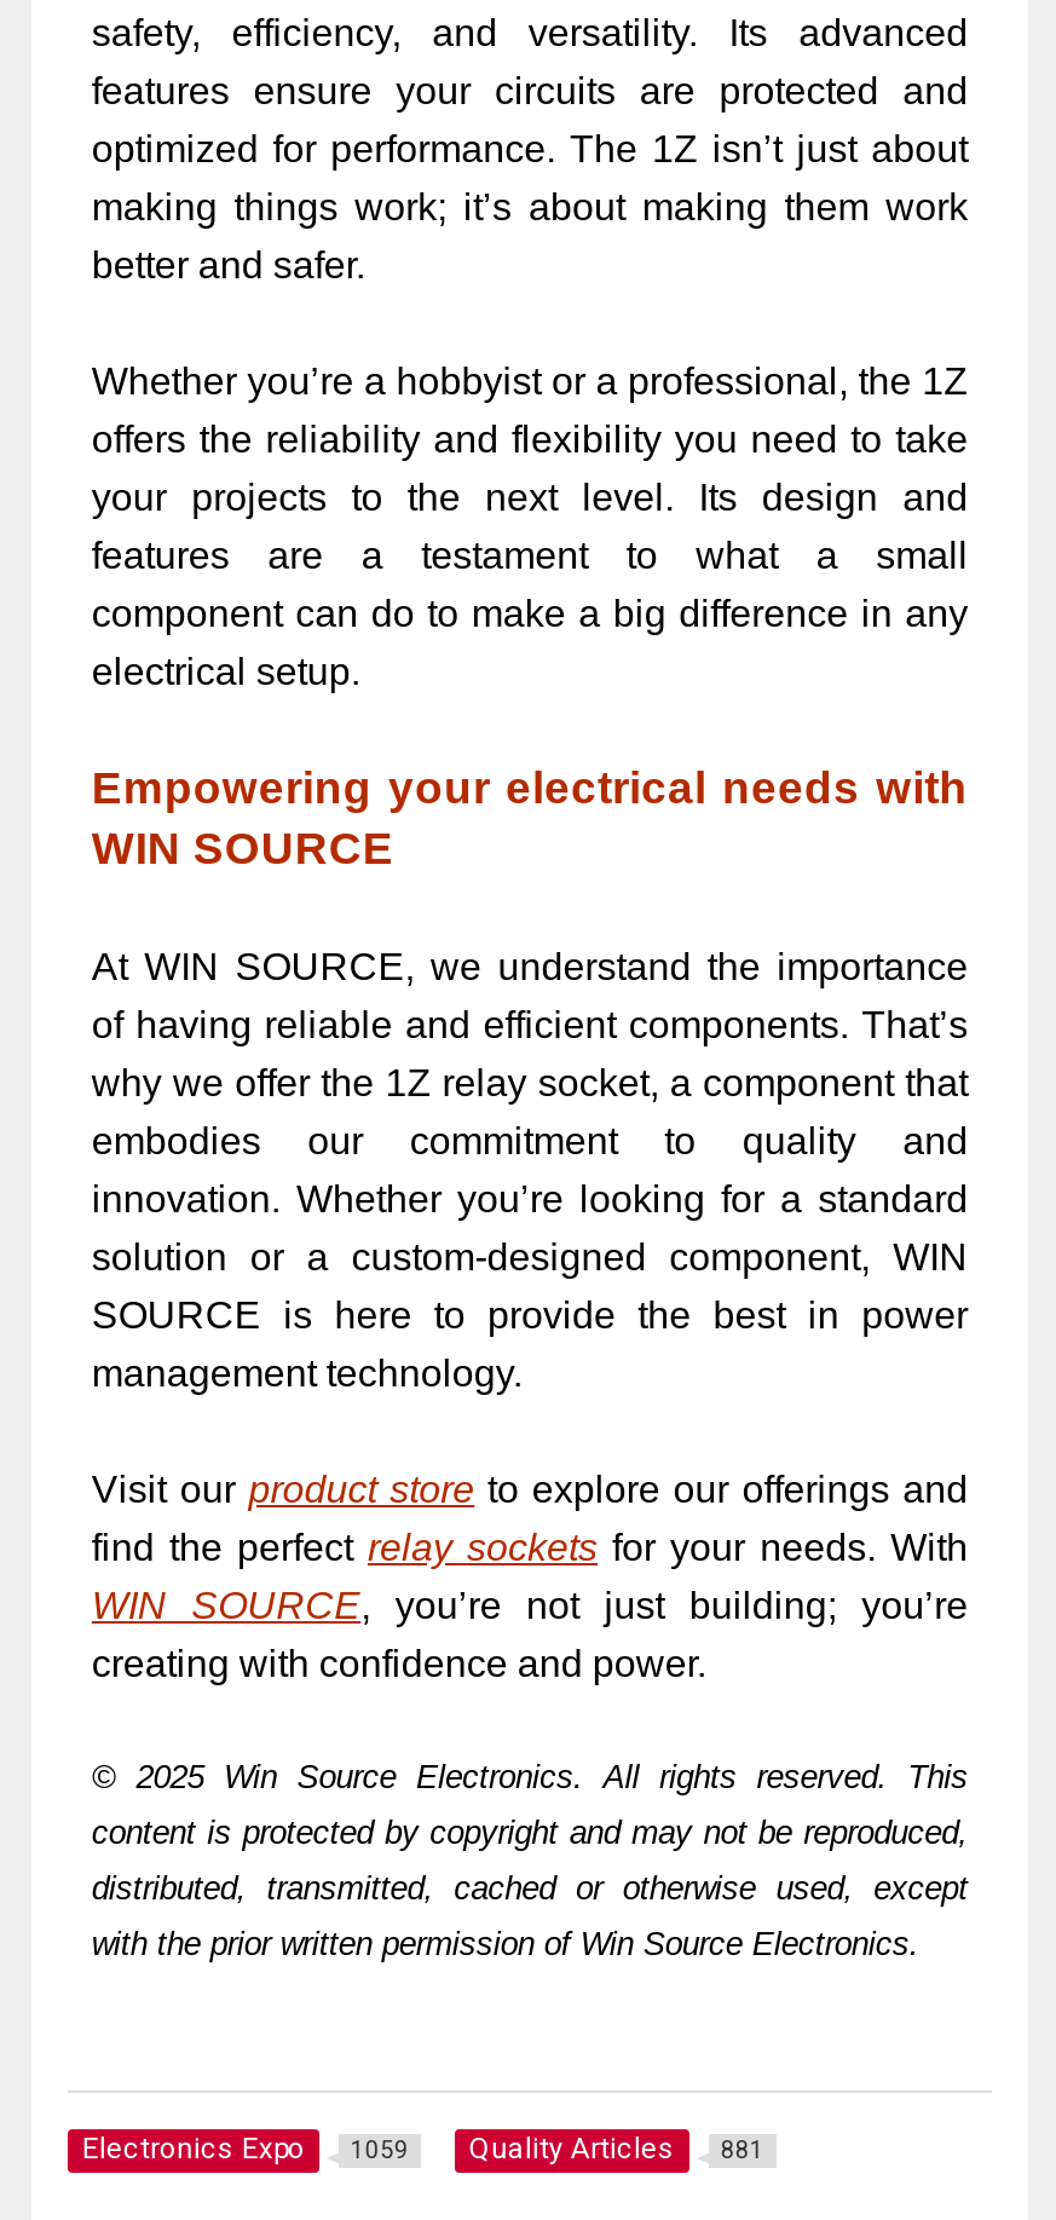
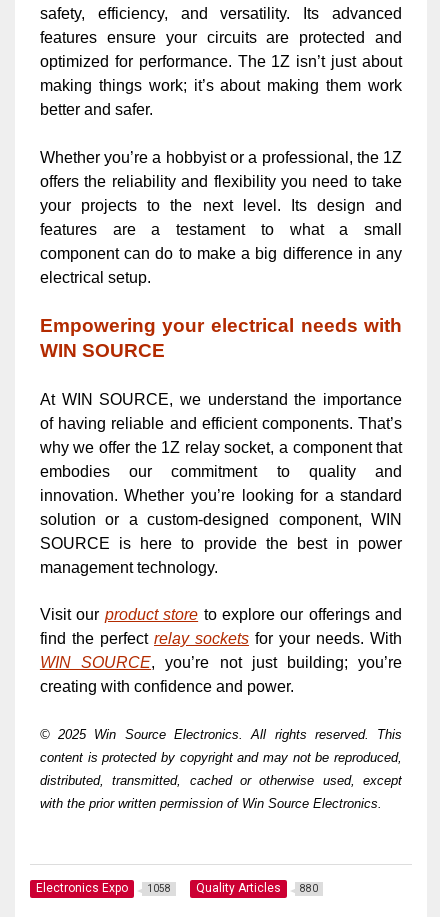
[82,2132,409,2166] Electronics Expo 1059 -> [36,881,171,895] Electronics Expo 1058
[469,2132,764,2166] Quality Articles 881 -> [196,881,318,895] Quality Articles 880

